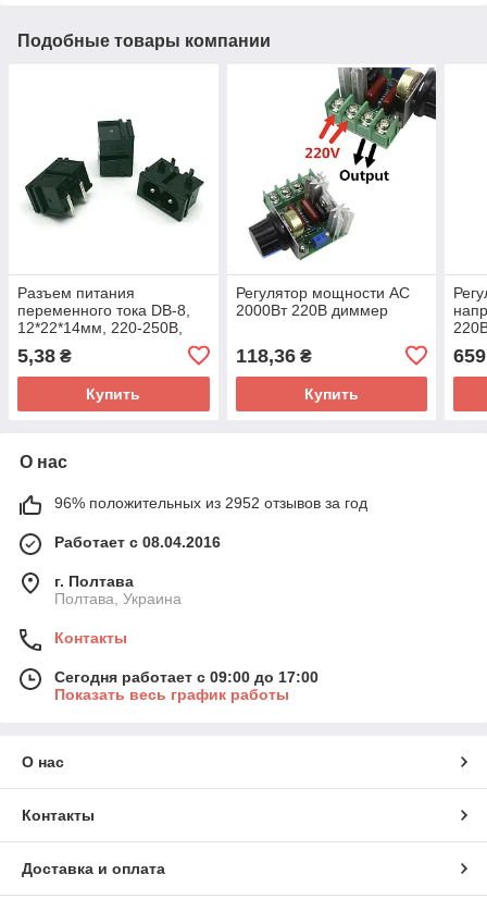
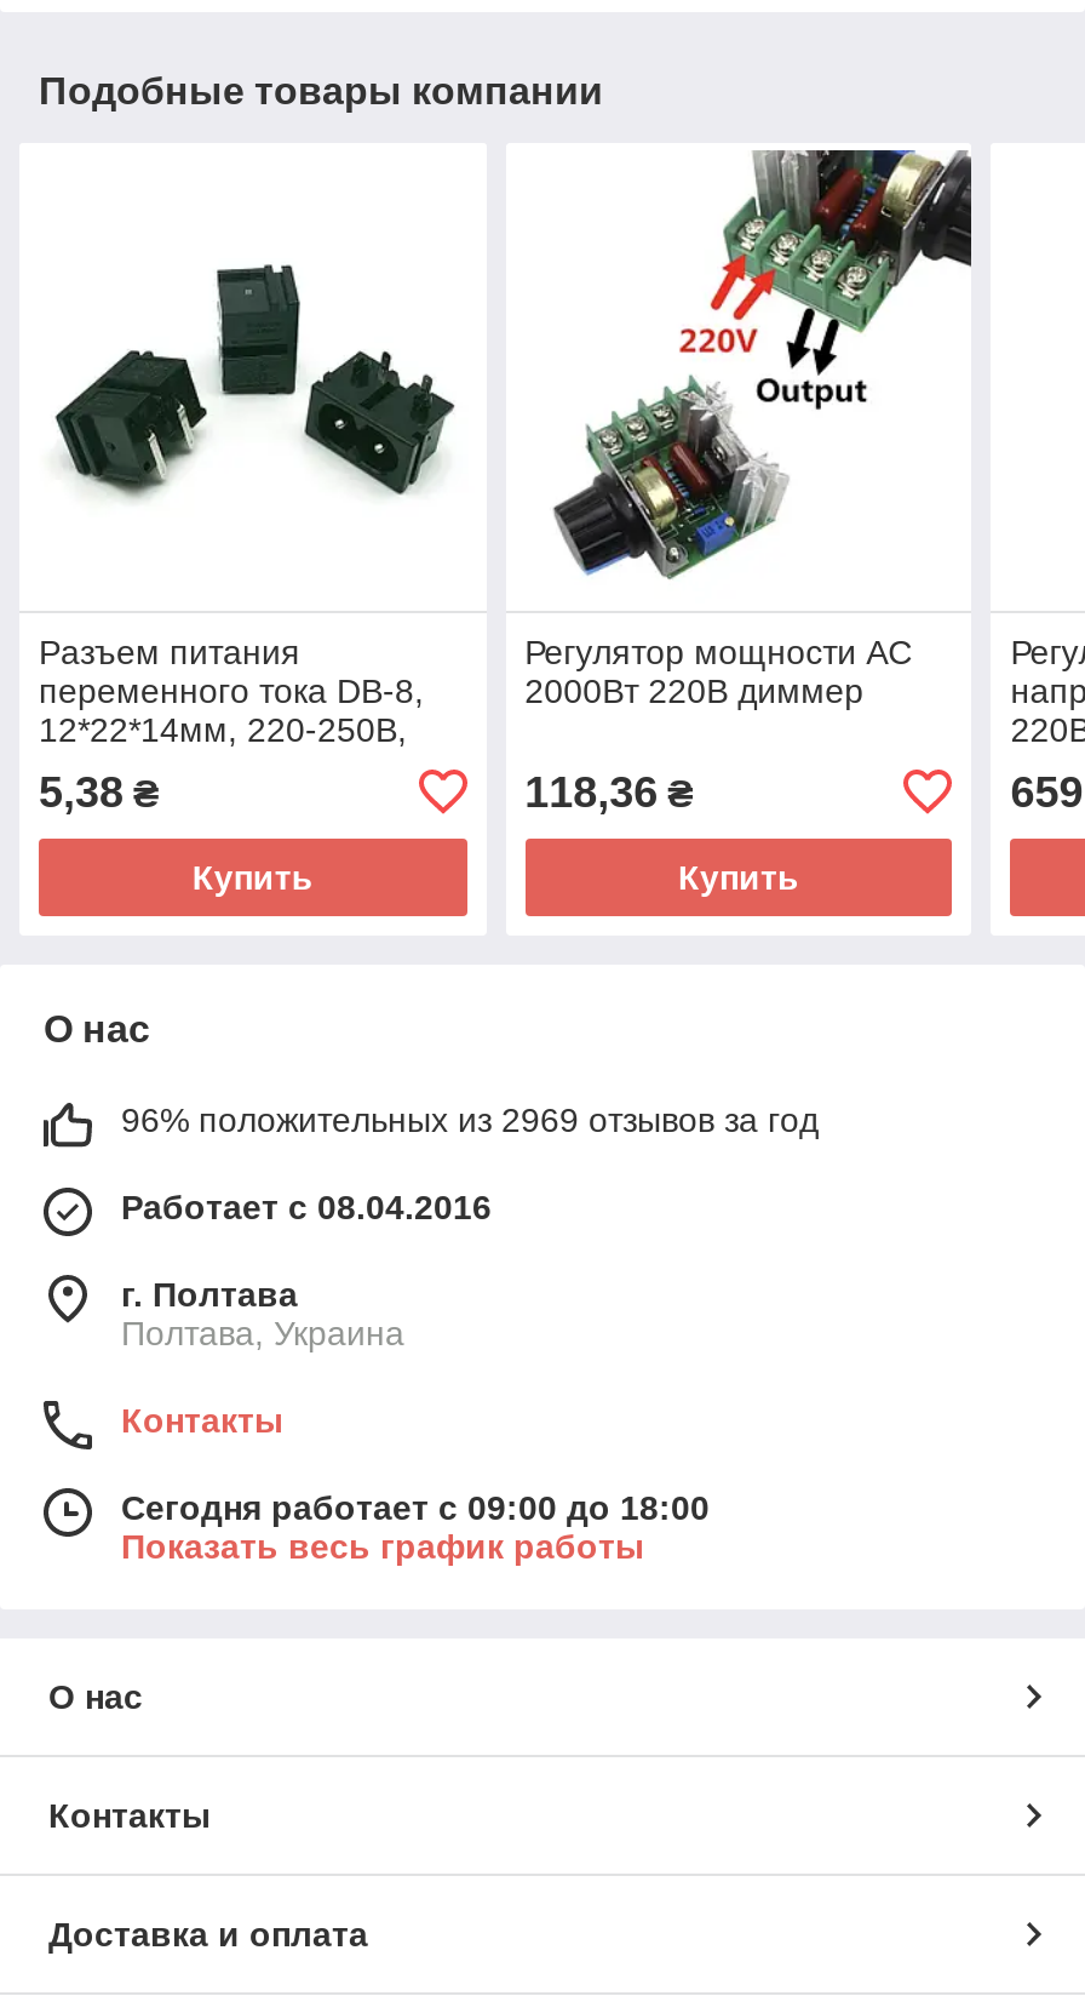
[54,494,367,511] 96% положительных из 2952 отзывов за год -> [121,1100,819,1139] 96% положительных из 2969 отзывов за год
[54,668,319,685] Сегодня работает с 09:00 до 17:00 -> [121,1488,710,1527] Сегодня работает с 09:00 до 18:00

